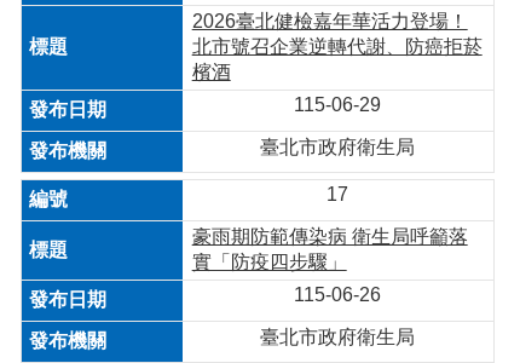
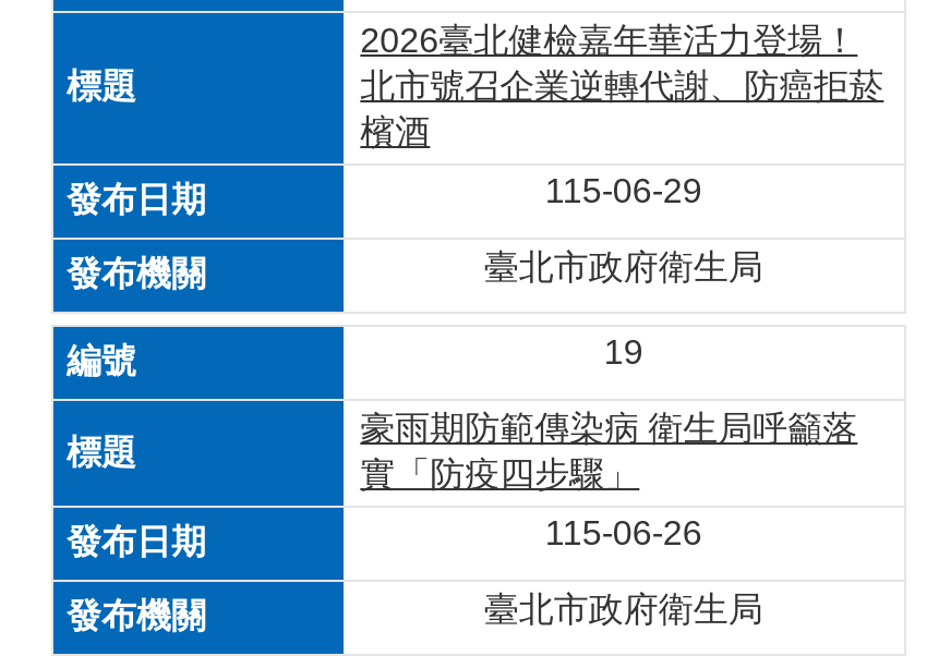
[327,184,349,204] 17 -> [604,333,643,370] 19

